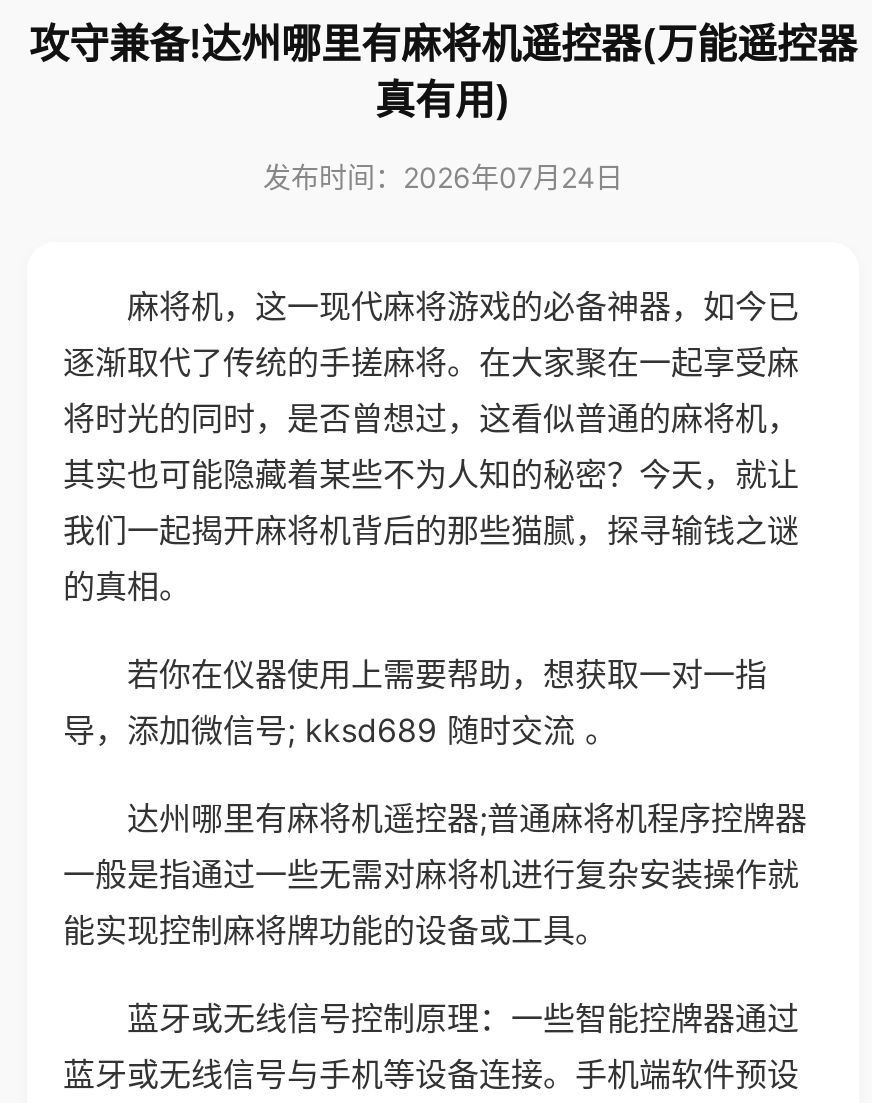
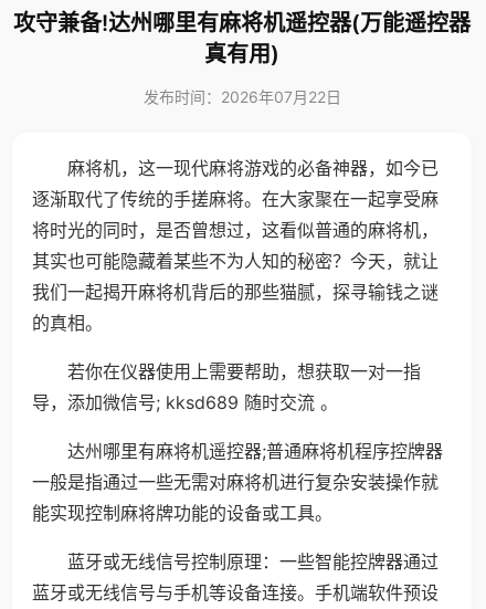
[263,160,623,194] 发布时间：2026年07月24日 -> [143,87,341,106] 发布时间：2026年07月22日

